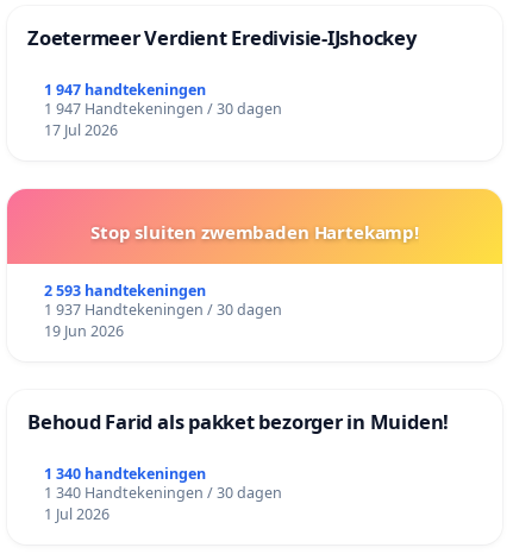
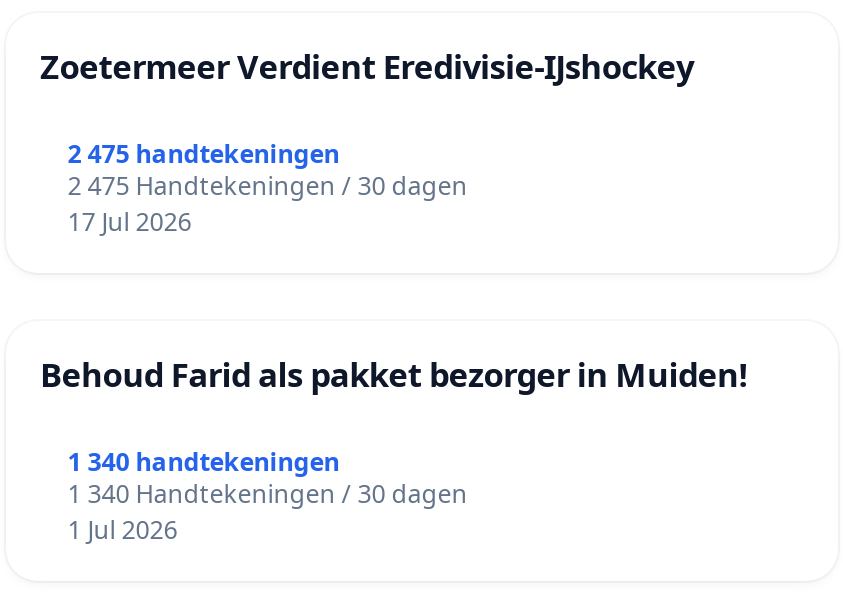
[44,80,206,100] 1 947 handtekeningen -> [68,137,340,171] 2 475 handtekeningen
[44,99,282,119] 1 947 Handtekeningen / 30 dagen -> [68,169,468,203] 2 475 Handtekeningen / 30 dagen
[44,220,419,341] Stop sluiten zwembaden Hartekamp! | 2 593 handtekeningen | 1 937 Handtekeningen / 30 dagen | 19 Jun 2026 -> none

